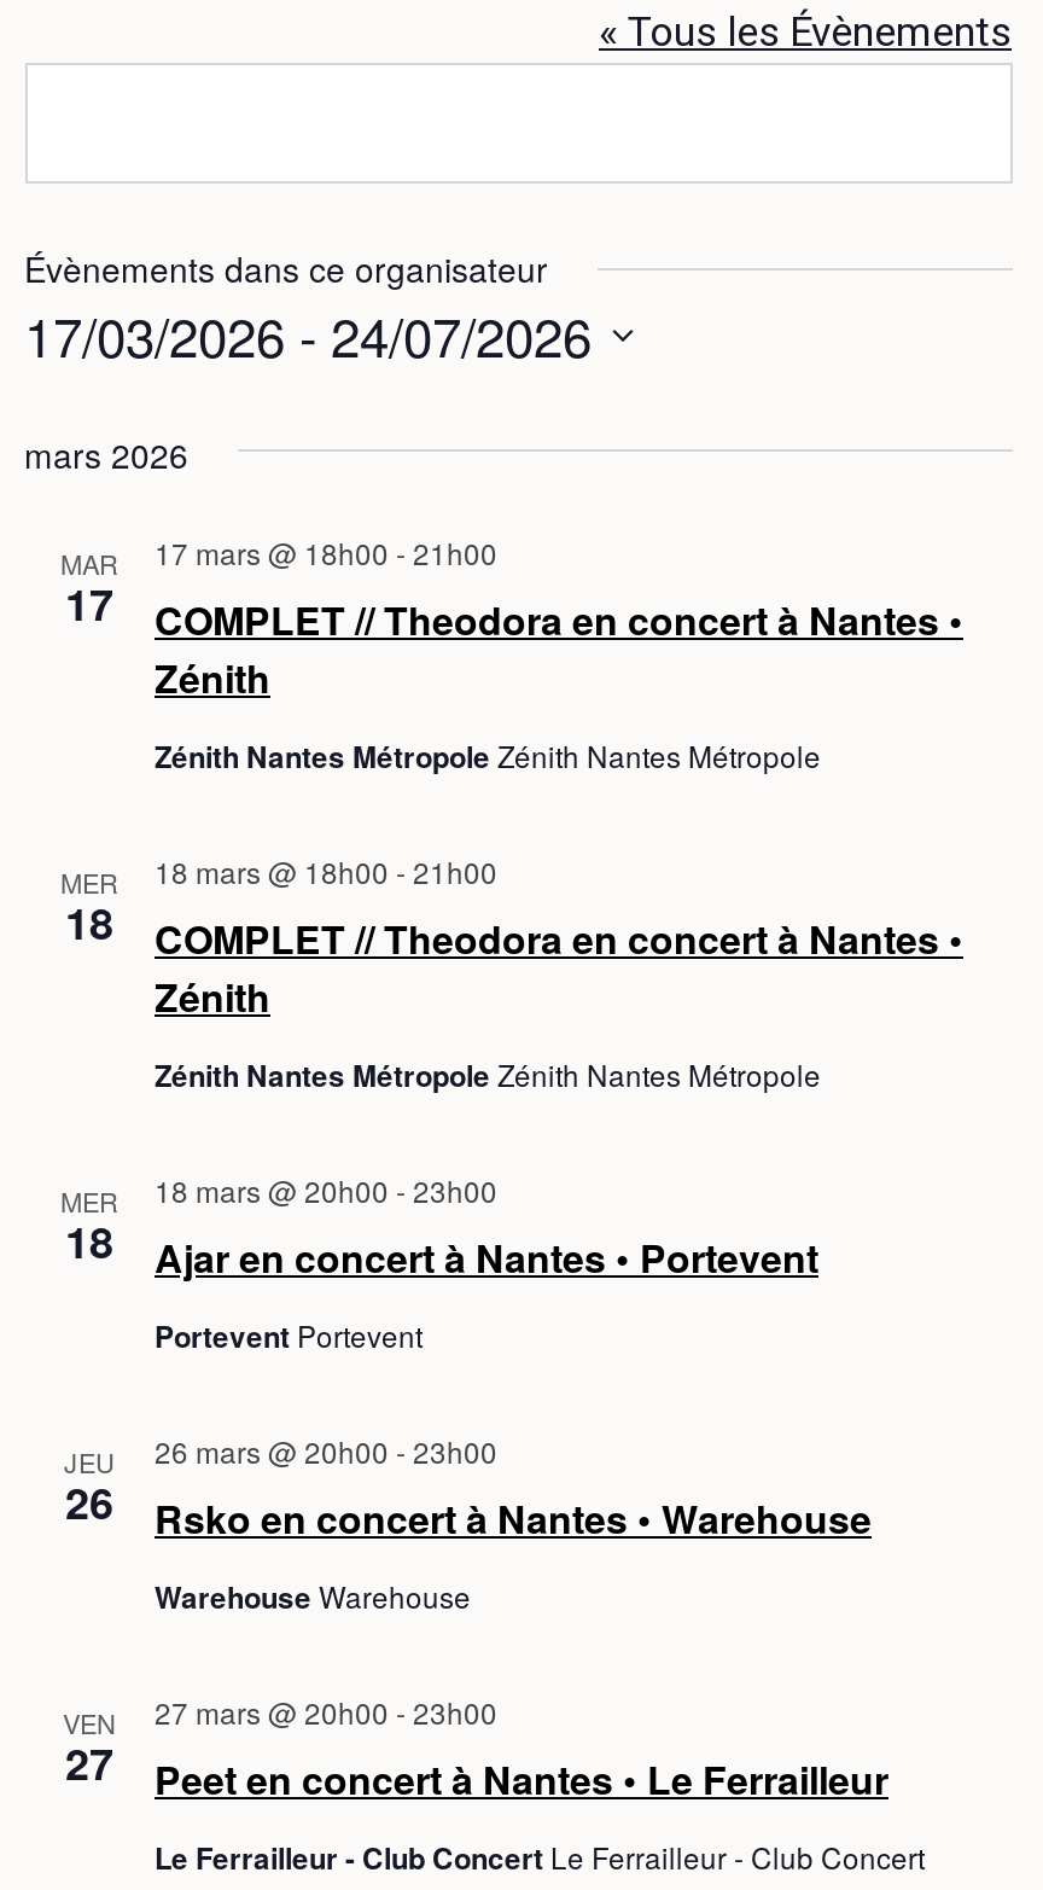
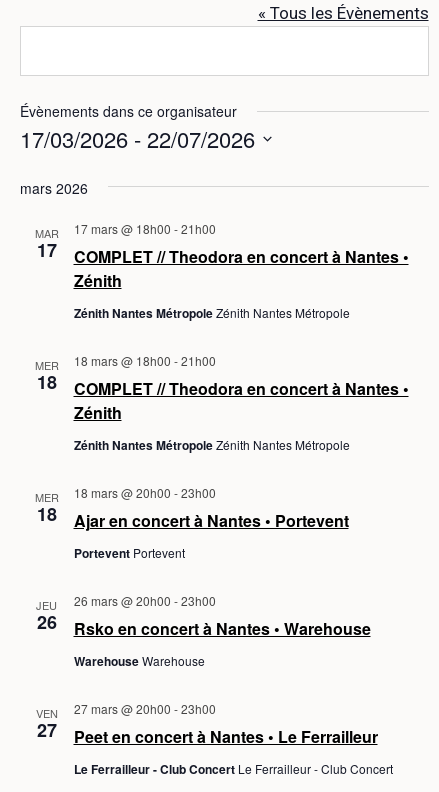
[24,297,592,372] 17/03/2026 - 24/07/2026 -> [19,123,254,154] 17/03/2026 - 22/07/2026

